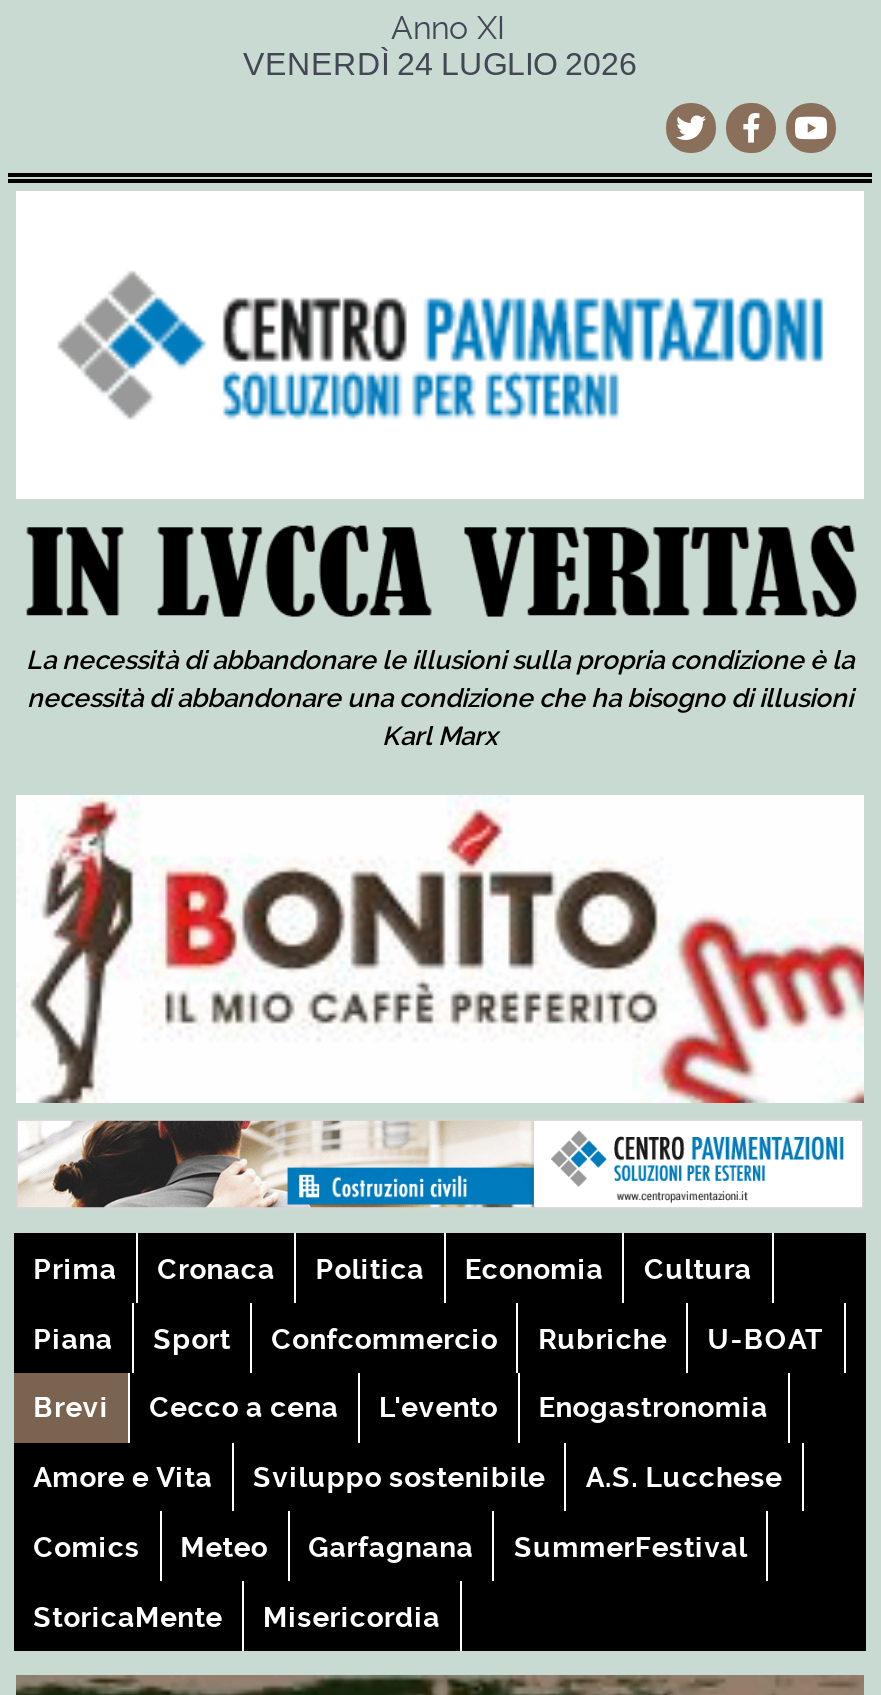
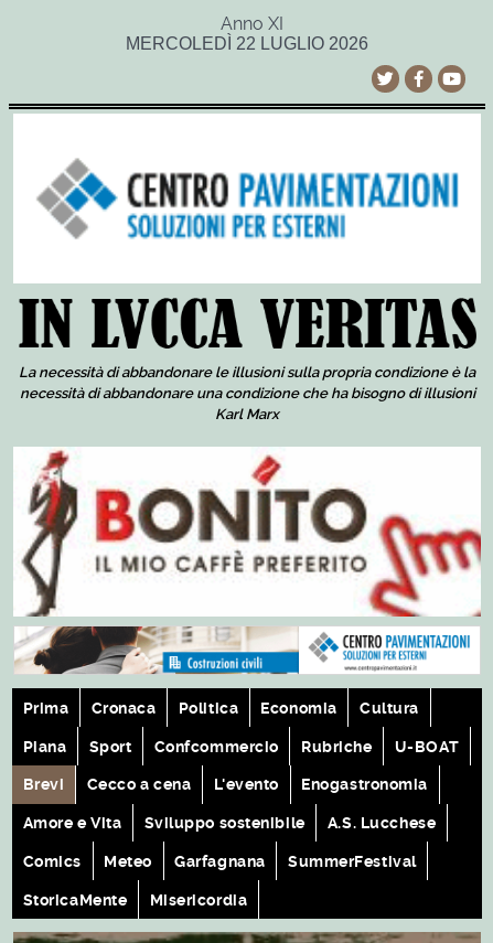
[243,47,637,81] VENERDÌ 24 LUGLIO 2026 -> [126,34,368,53] MERCOLEDÌ 22 LUGLIO 2026

